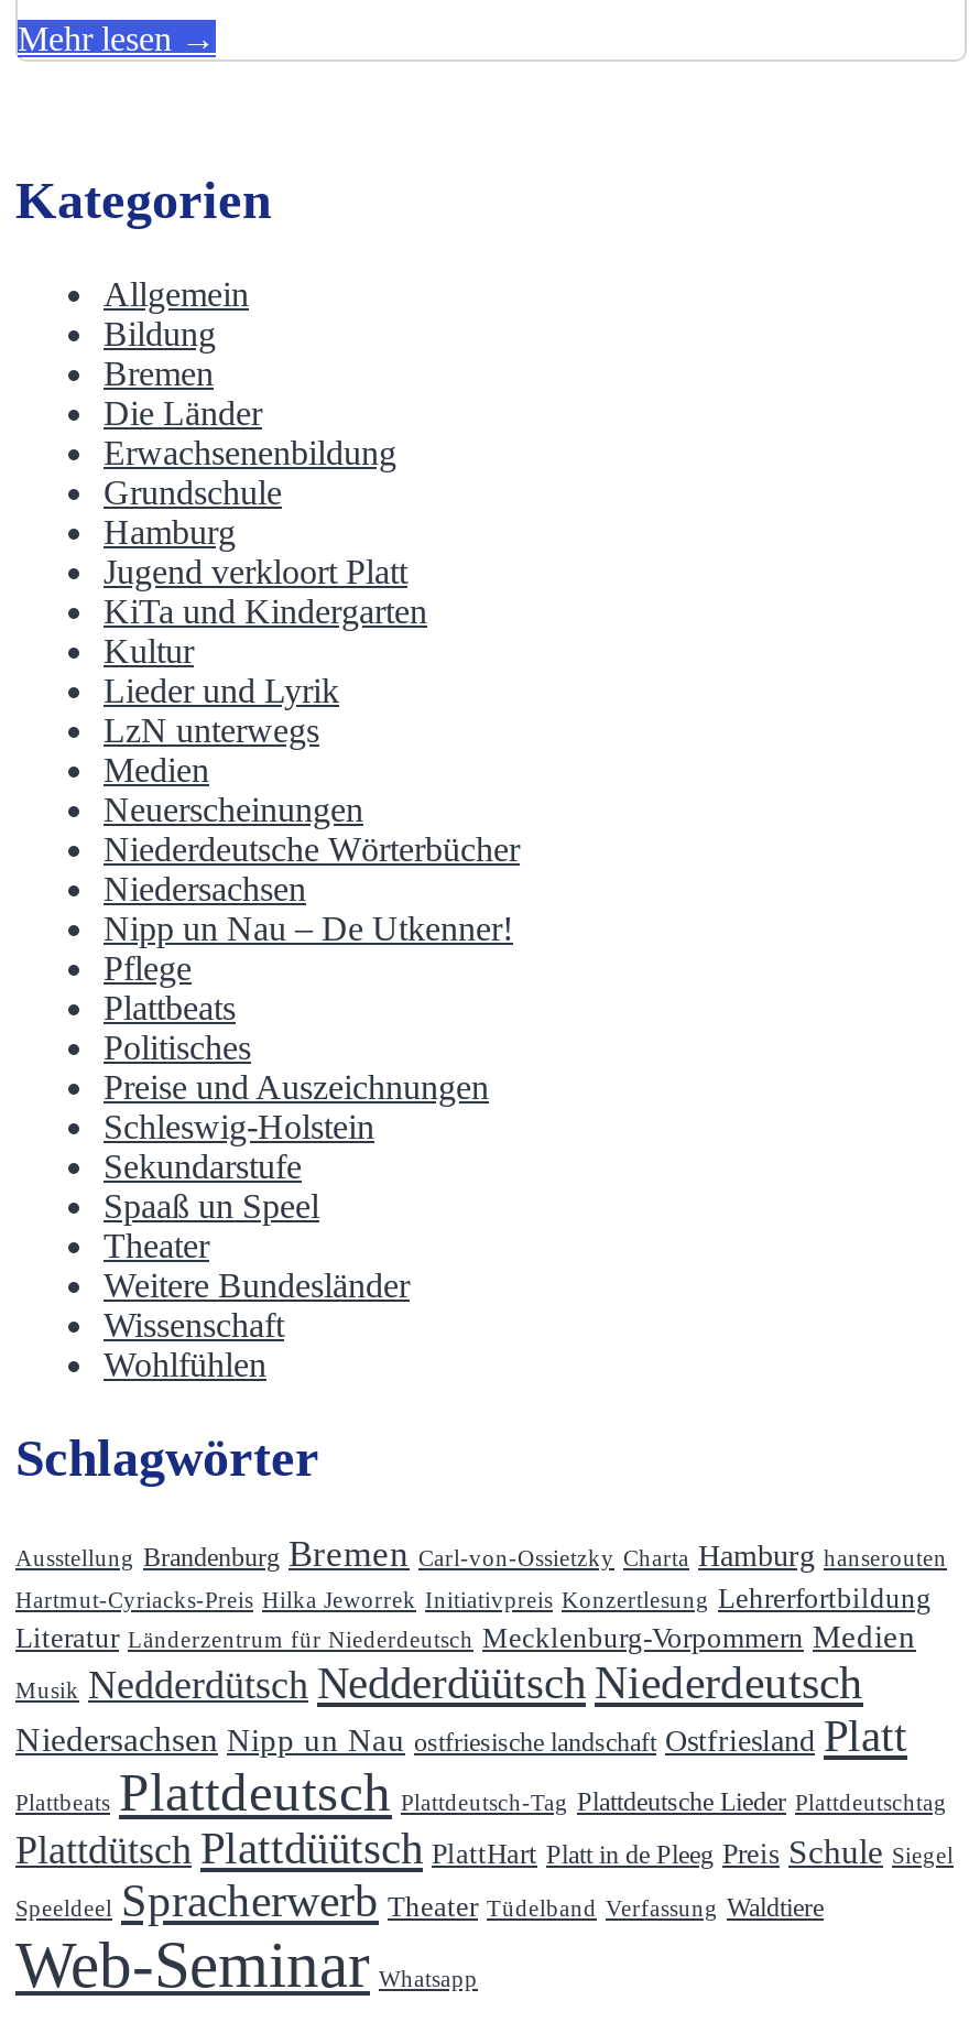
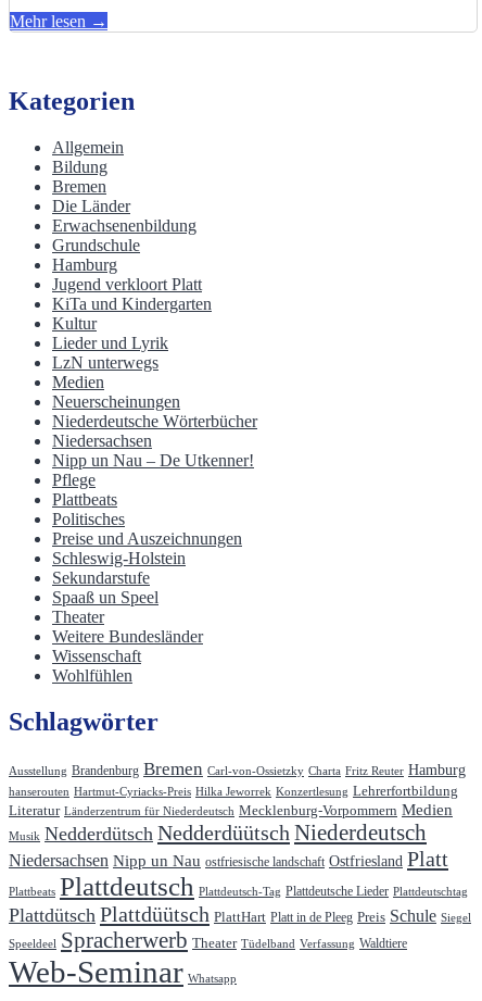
[15,1533,947,1615] Ausstellung Brandenburg Bremen Carl-von-Ossietzky Charta Hamburg hanserouten | Hartmut-Cyriacks-Preis Hilka Jeworrek Initiativpreis Konzertlesung Lehrerfortbildung -> [9,759,466,799] Ausstellung Brandenburg Bremen Carl-von-Ossietzky Charta Fritz Reuter Hamburg | hanserouten Hartmut-Cyriacks-Preis Hilka Jeworrek Konzertlesung Lehrerfortbildung

